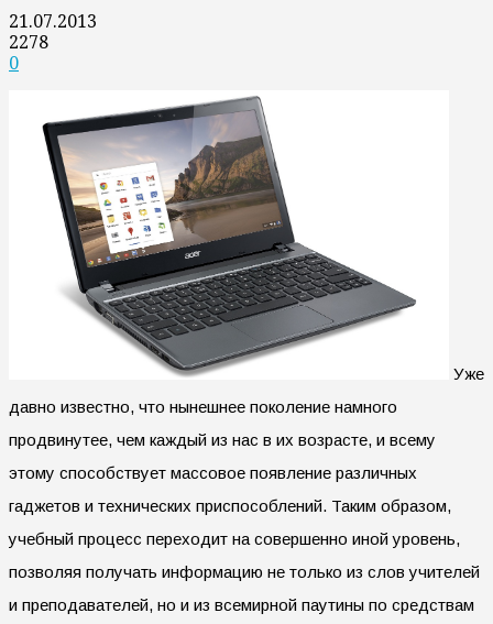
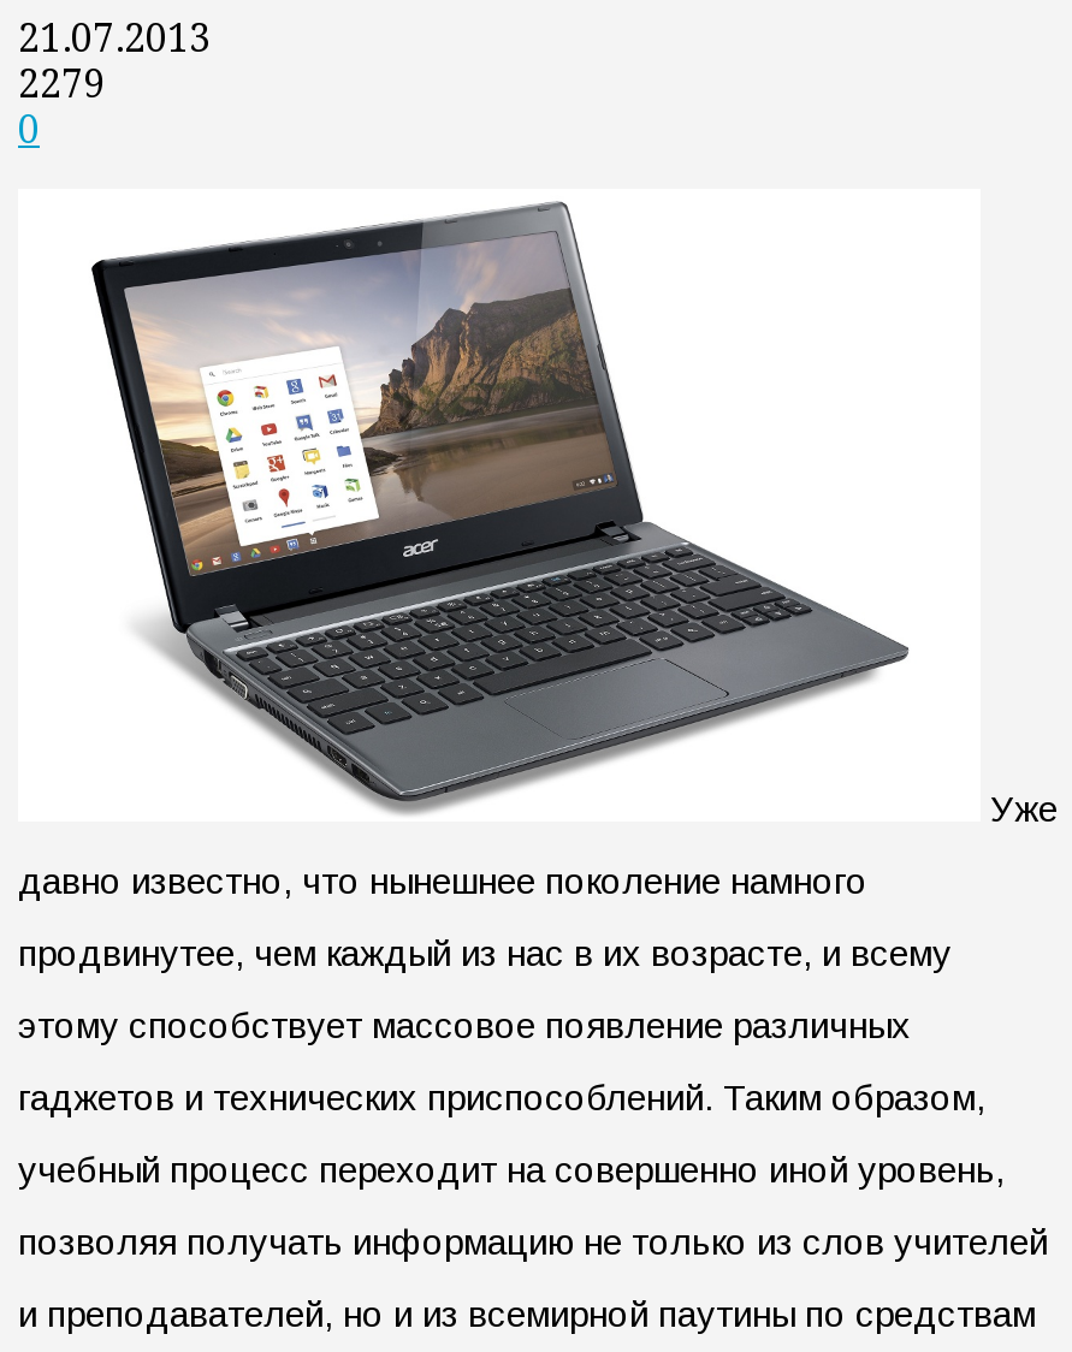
[9,32,48,53] 2278 -> [18,61,105,107] 2279

